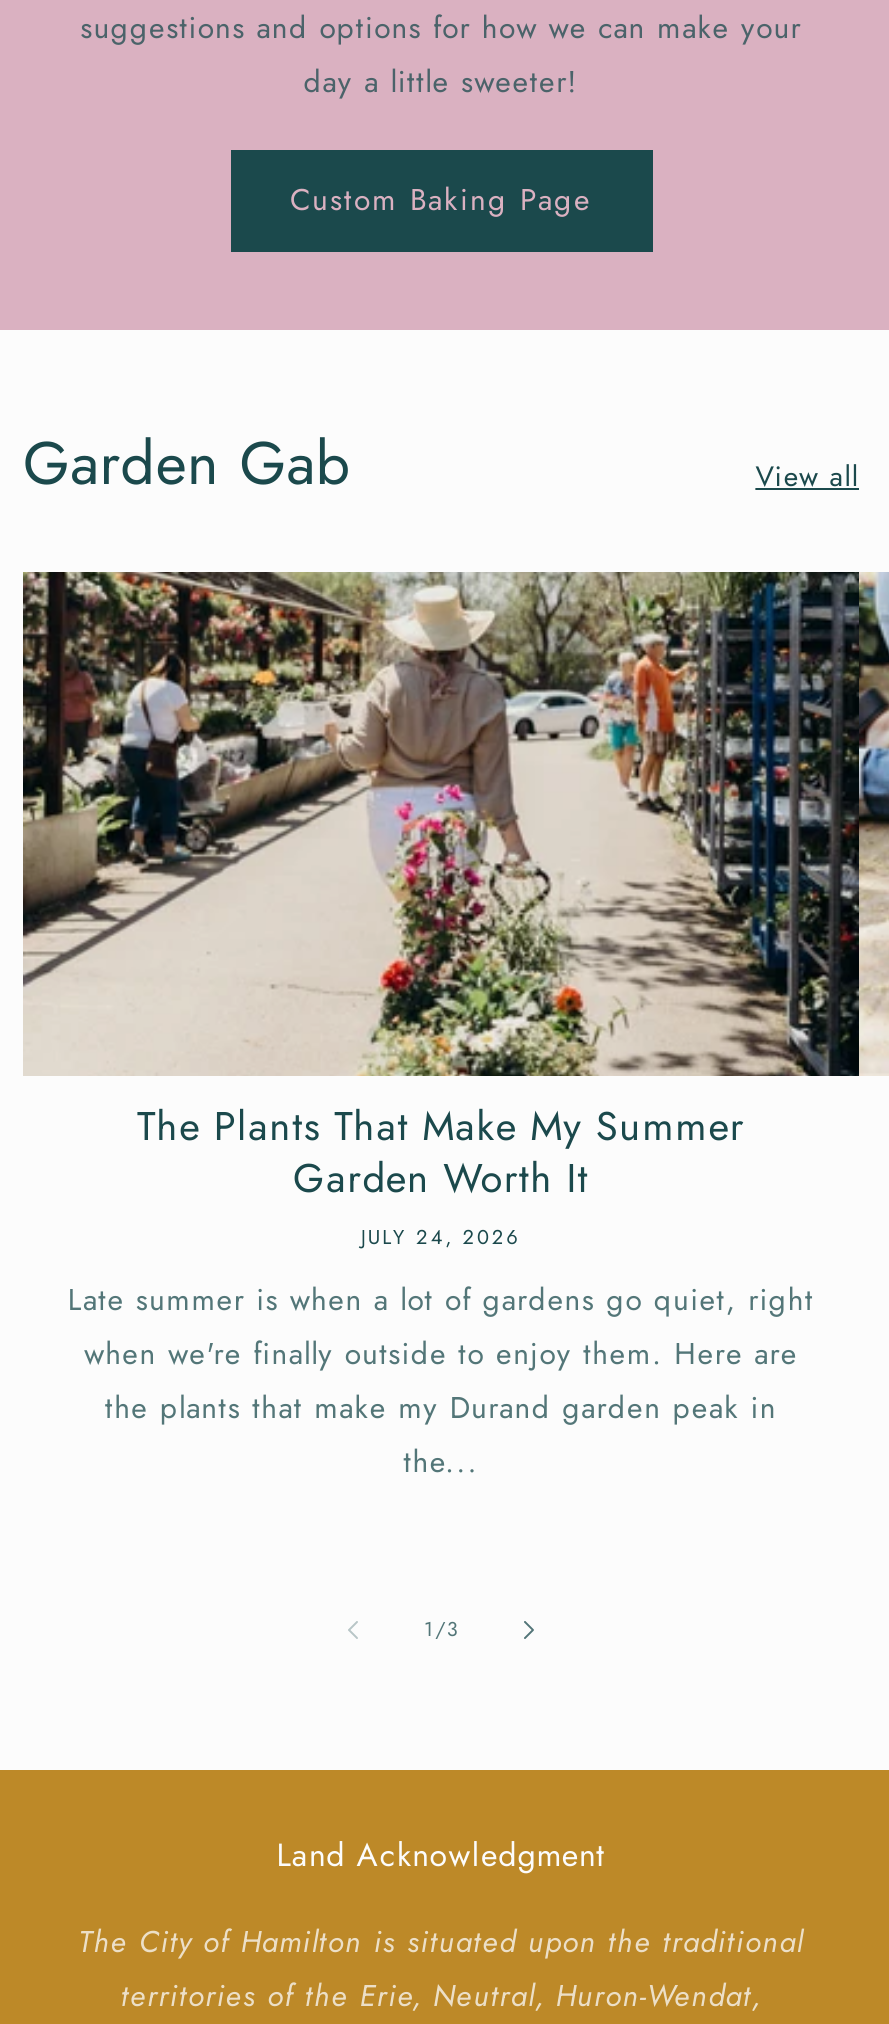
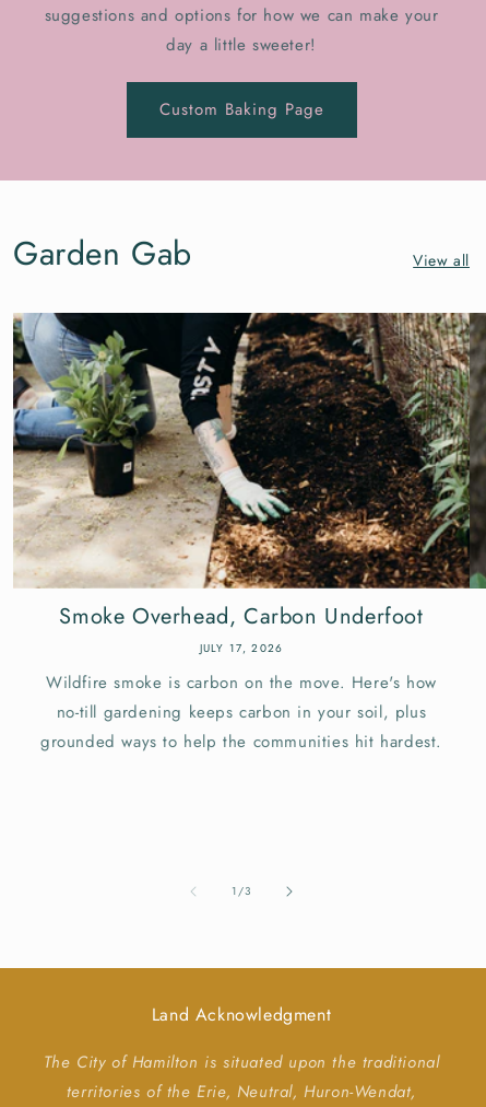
[21,570,883,1251] [image] | The Plants That Make My Summer | Garden Worth It | JULY 24, 2026 -> [13,312,483,656] [image] | Smoke Overhead, Carbon Underfoot | JULY 17, 2026
[68,1277,814,1483] Late summer is when a lot of gardens go quiet, right | when we're finally outside to enjoy them. Here are | the plants that make my Durand garden peak in | the... -> [40,670,442,753] Wildfire smoke is carbon on the move. Here's how | no-till gardening keeps carbon in your soil, plus | grounded ways to help the communities hit hardest.

